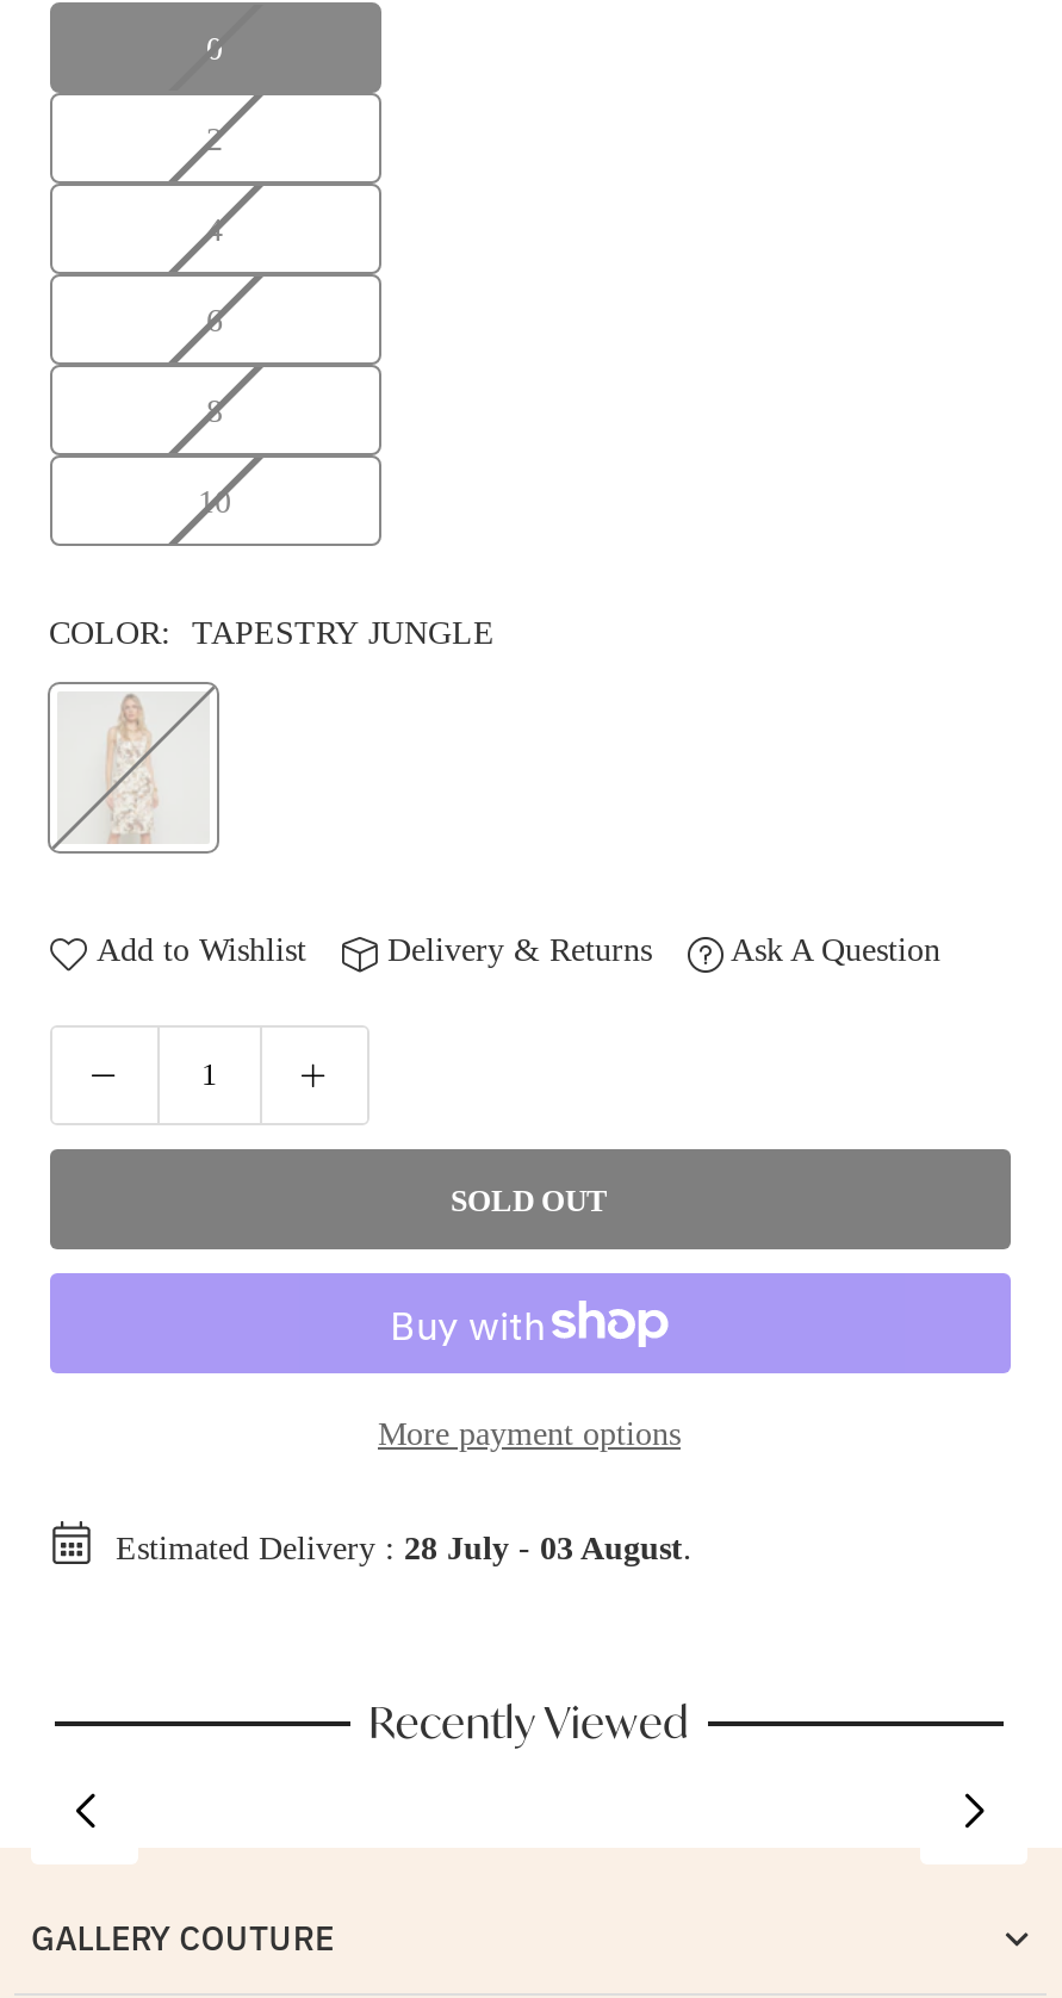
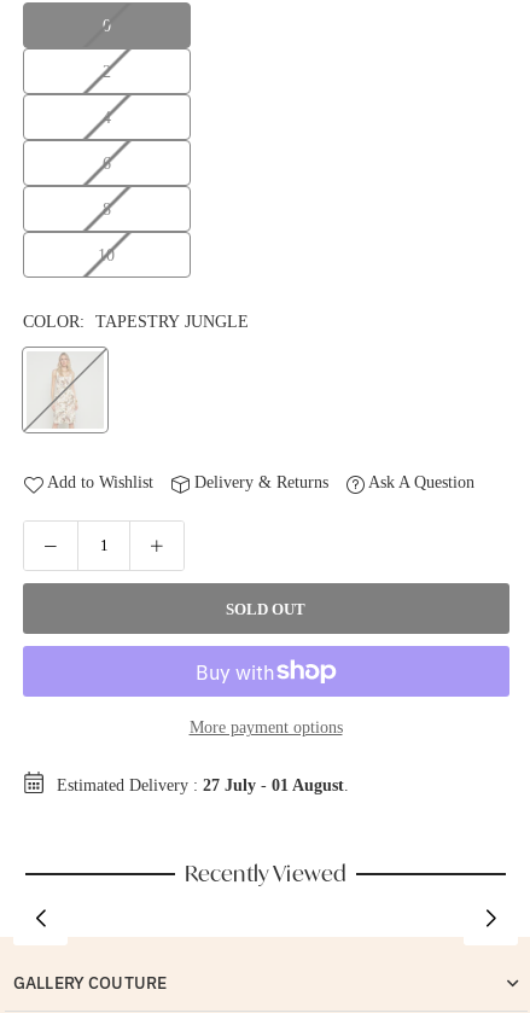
[116,1531,693,1567] Estimated Delivery : 28 July - 03 August. -> [56,777,348,795] Estimated Delivery : 27 July - 01 August.

